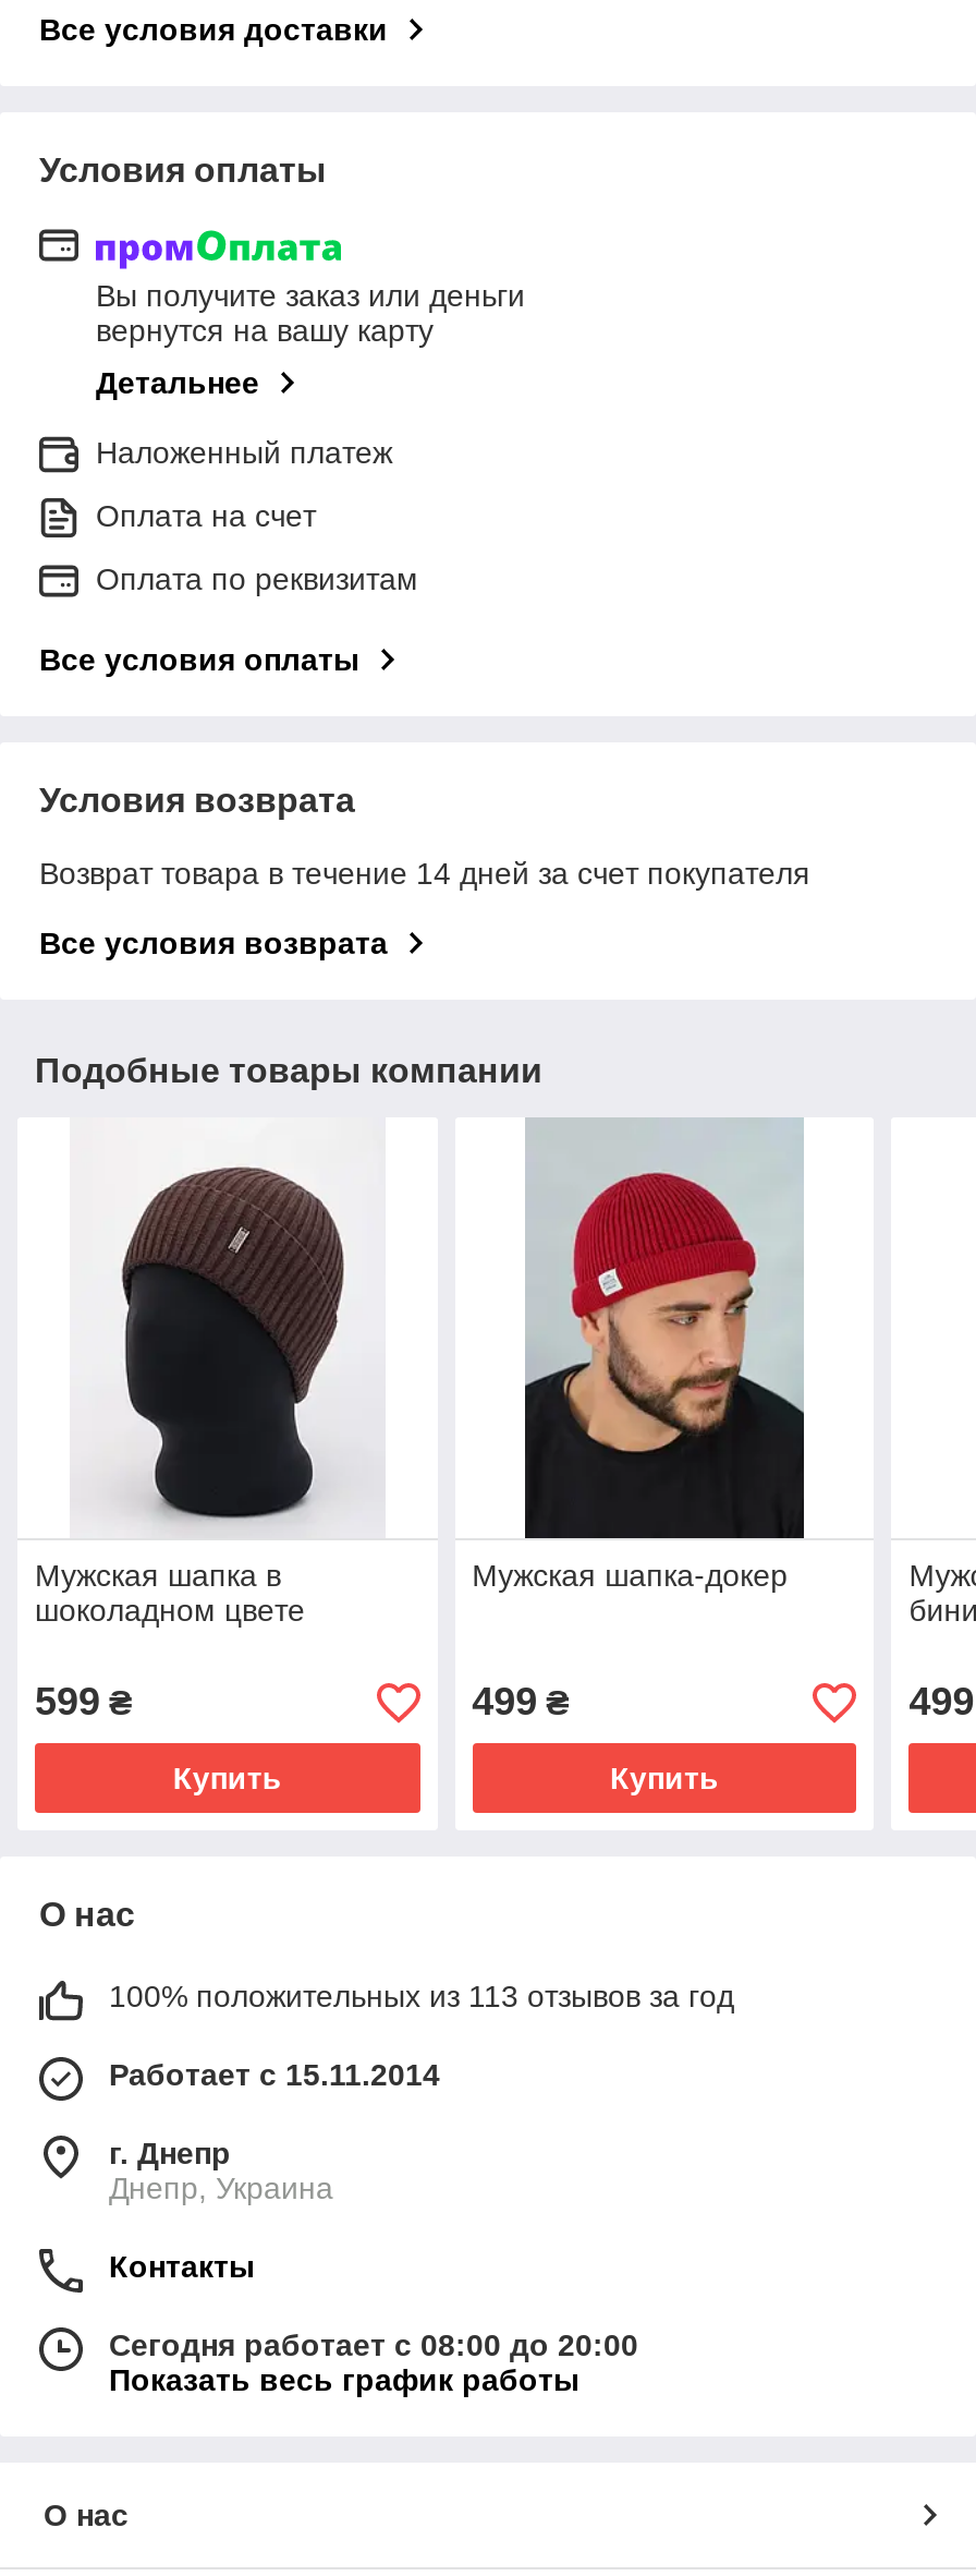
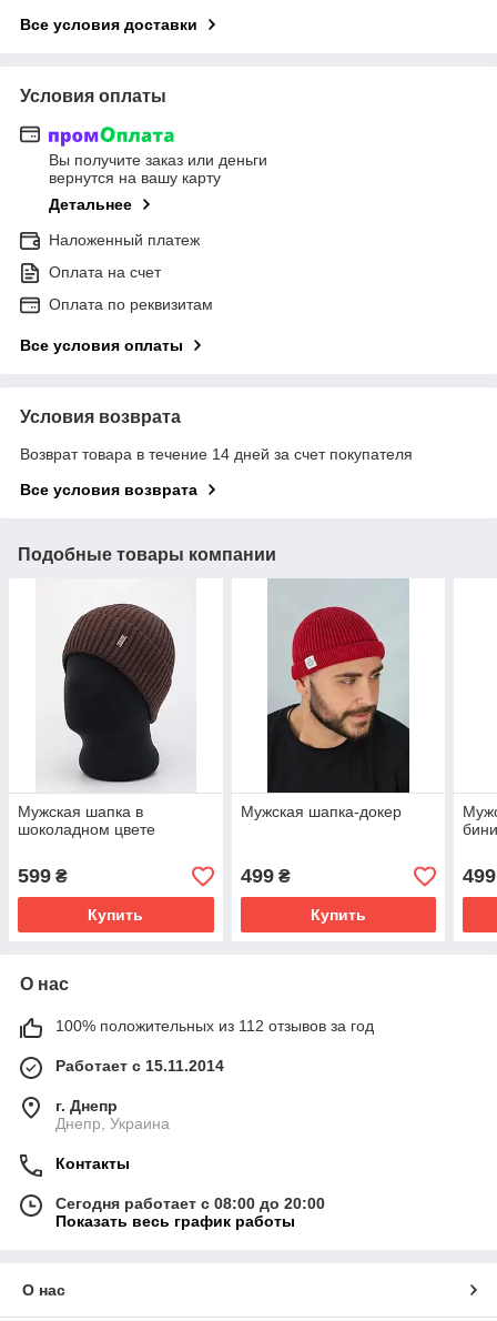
[109,1979,734,2014] 100% положительных из 113 отзывов за год -> [55,1017,374,1035] 100% положительных из 112 отзывов за год

